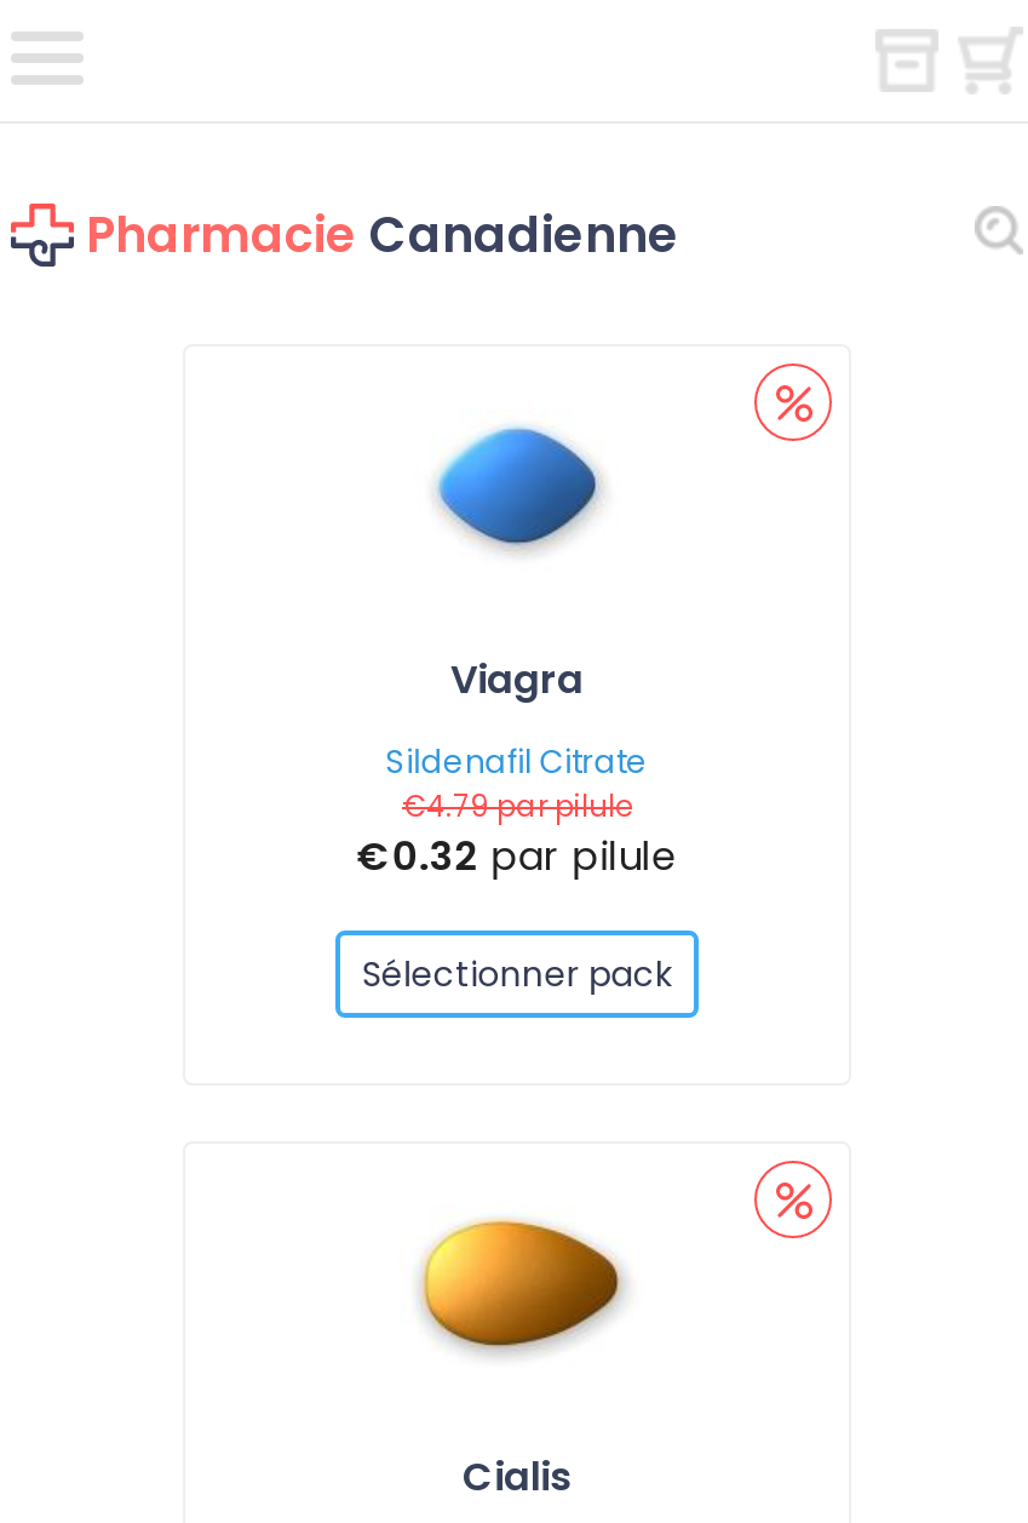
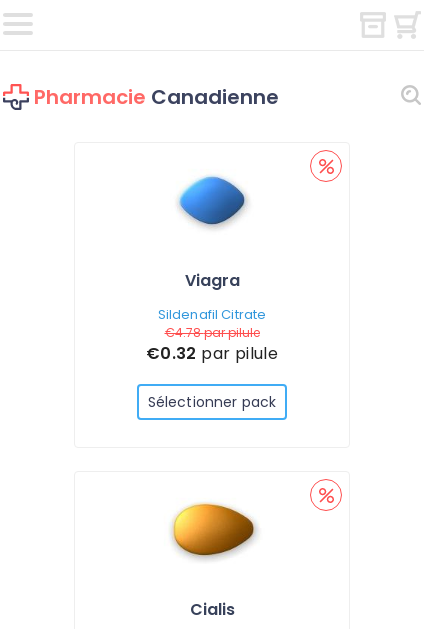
[402,785,632,826] €4.79par pilule -> [164,324,259,341] €4.78par pilule

